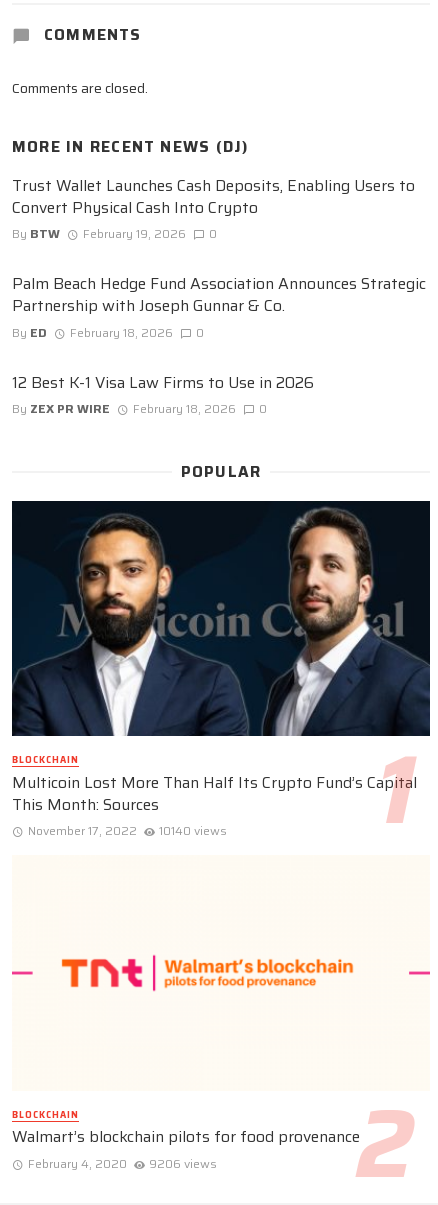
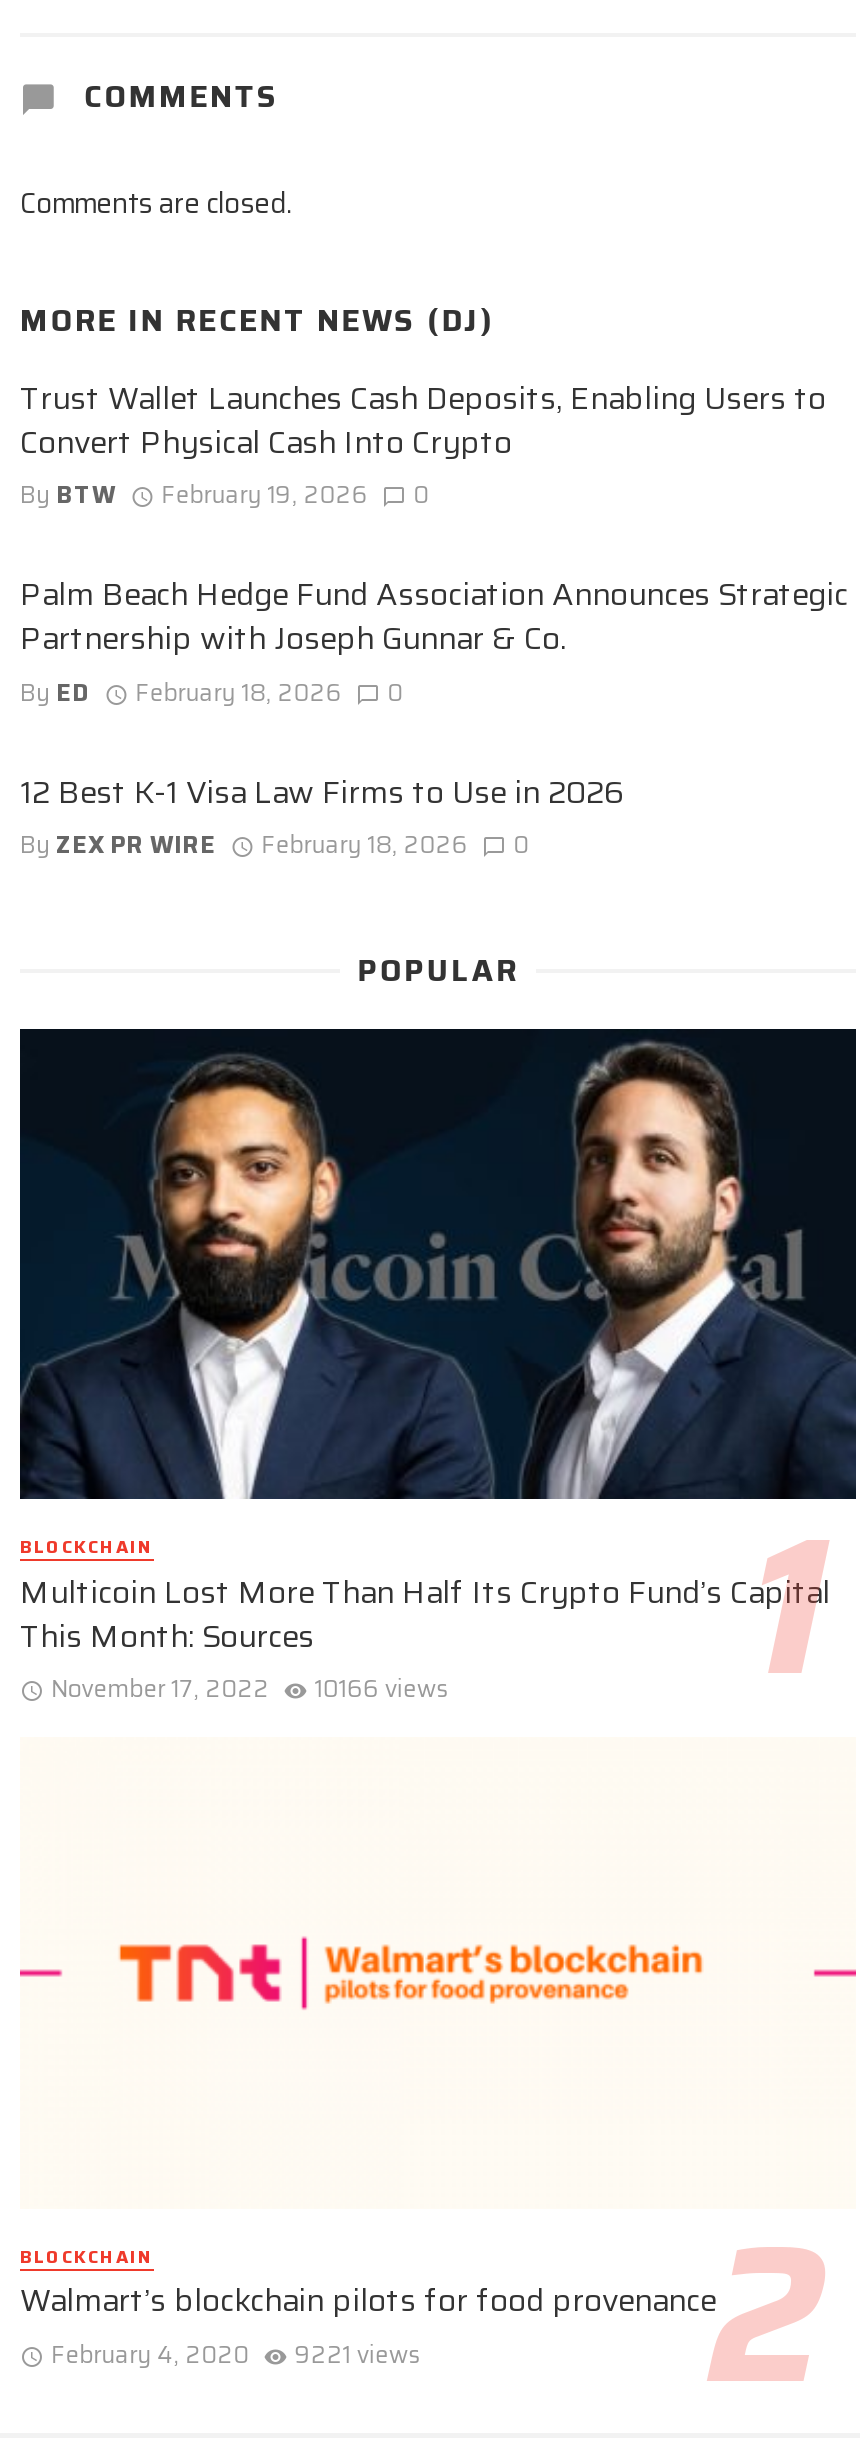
[28,821,227,840] November 17, 2022 10140 views -> [51,1670,451,1708] November 17, 2022 10166 views
[28,1154,217,1173] February 4, 2020 9206 views -> [51,2335,423,2373] February 4, 2020 9221 views

